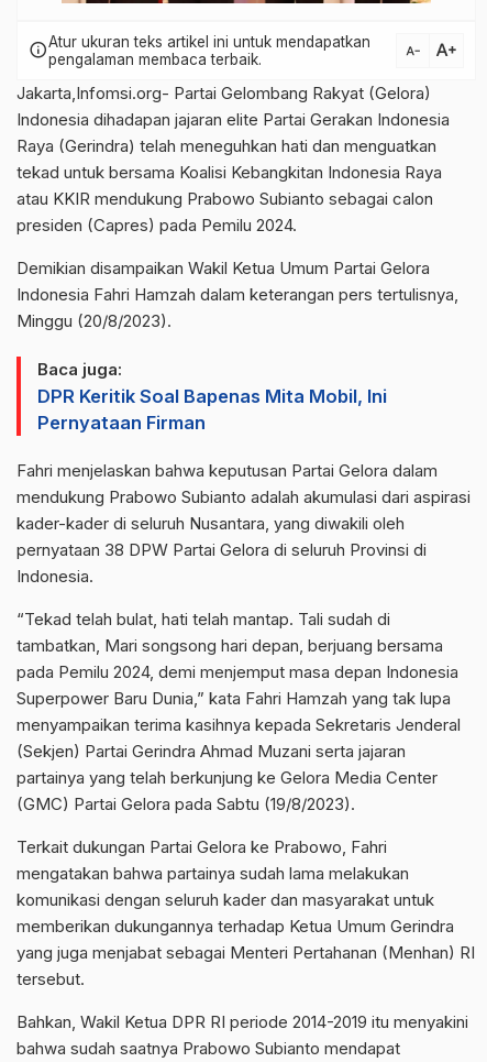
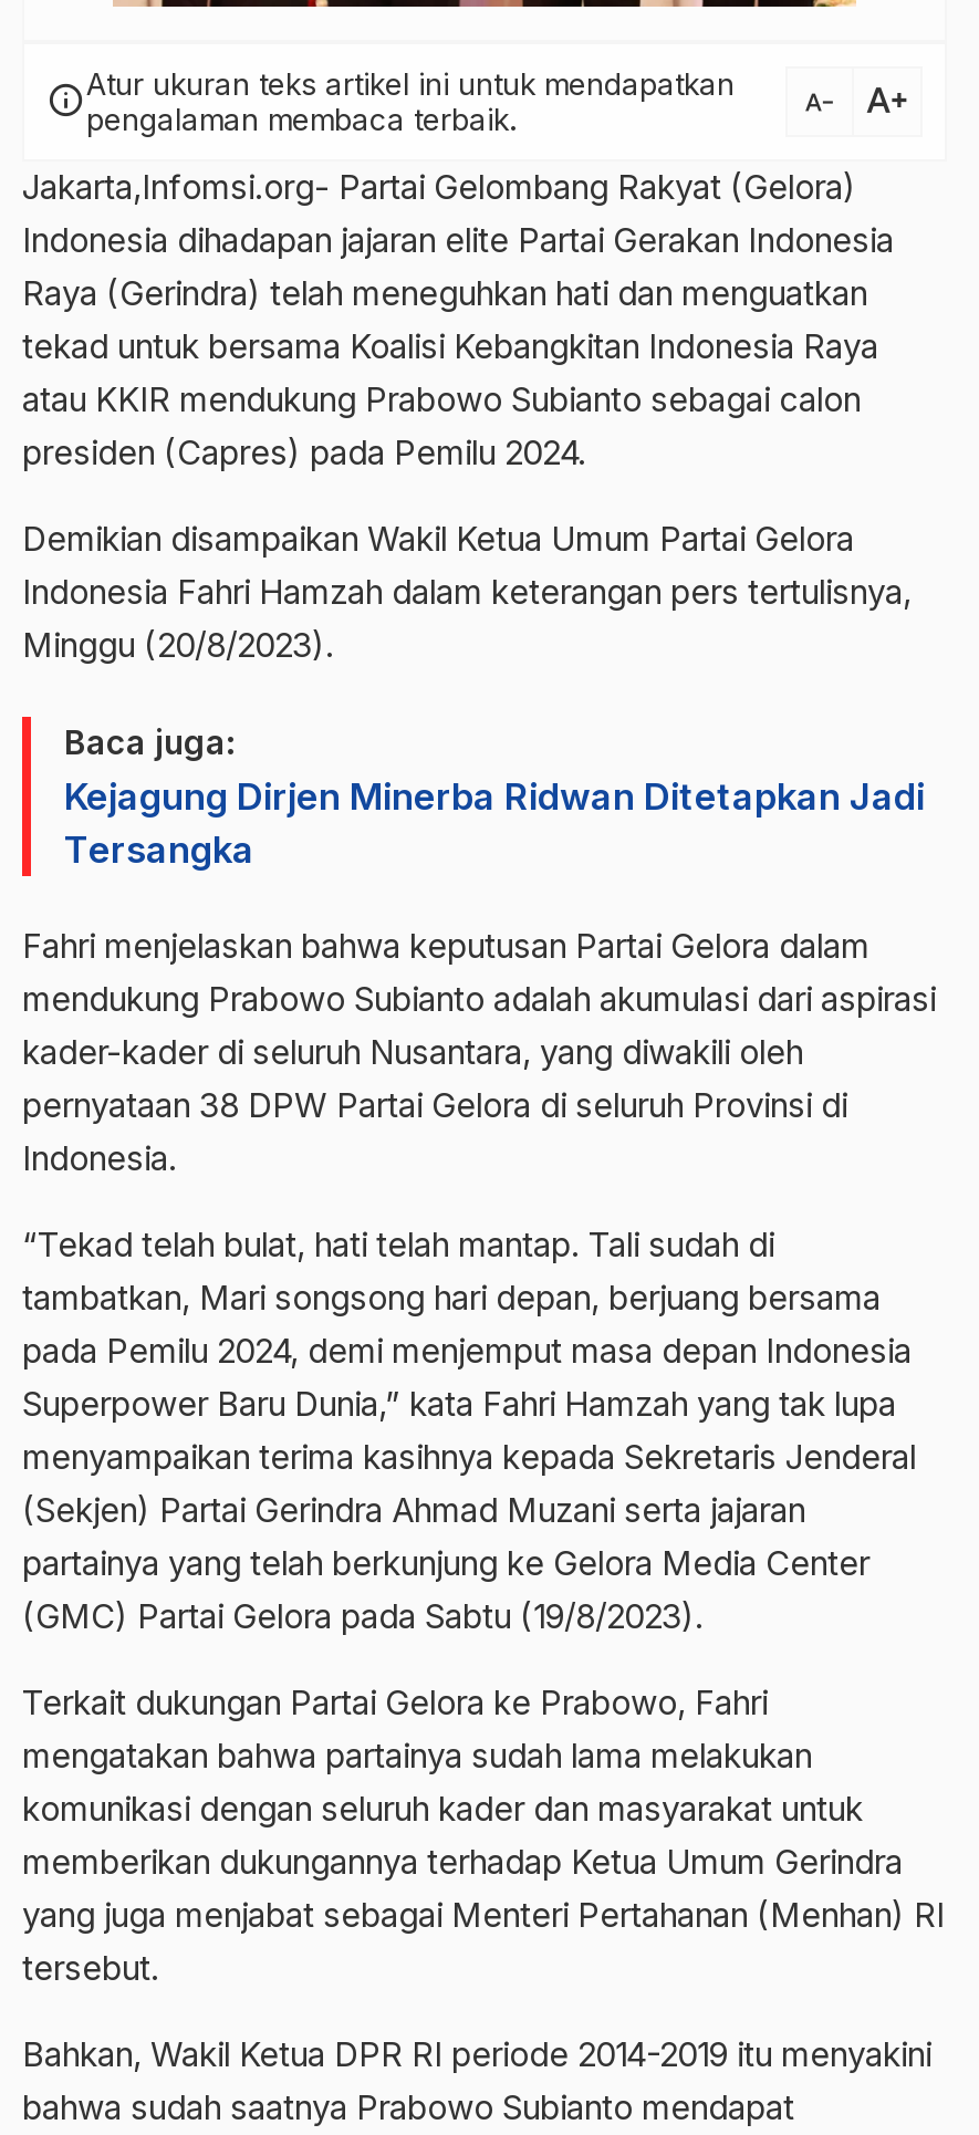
[37,385,387,434] DPR Keritik Soal Bapenas Mita Mobil, Ini | Pernyataan Firman -> [64,774,925,872] Kejagung Dirjen Minerba Ridwan Ditetapkan Jadi | Tersangka

